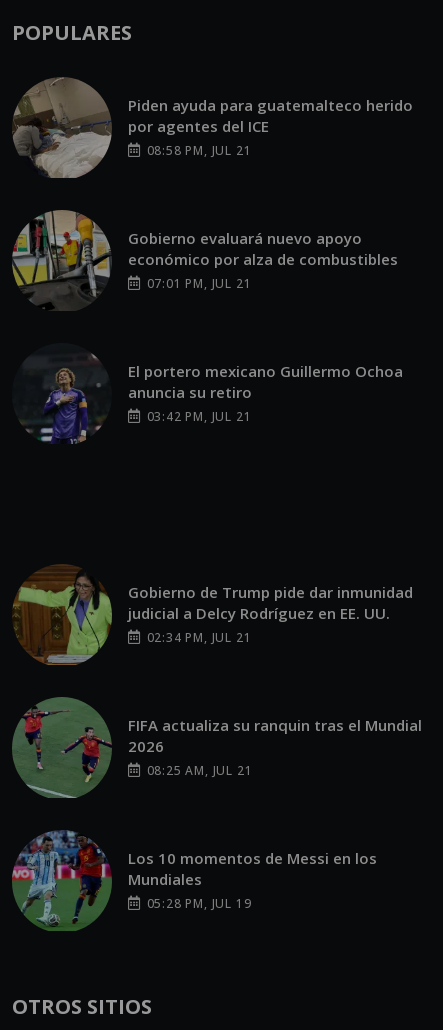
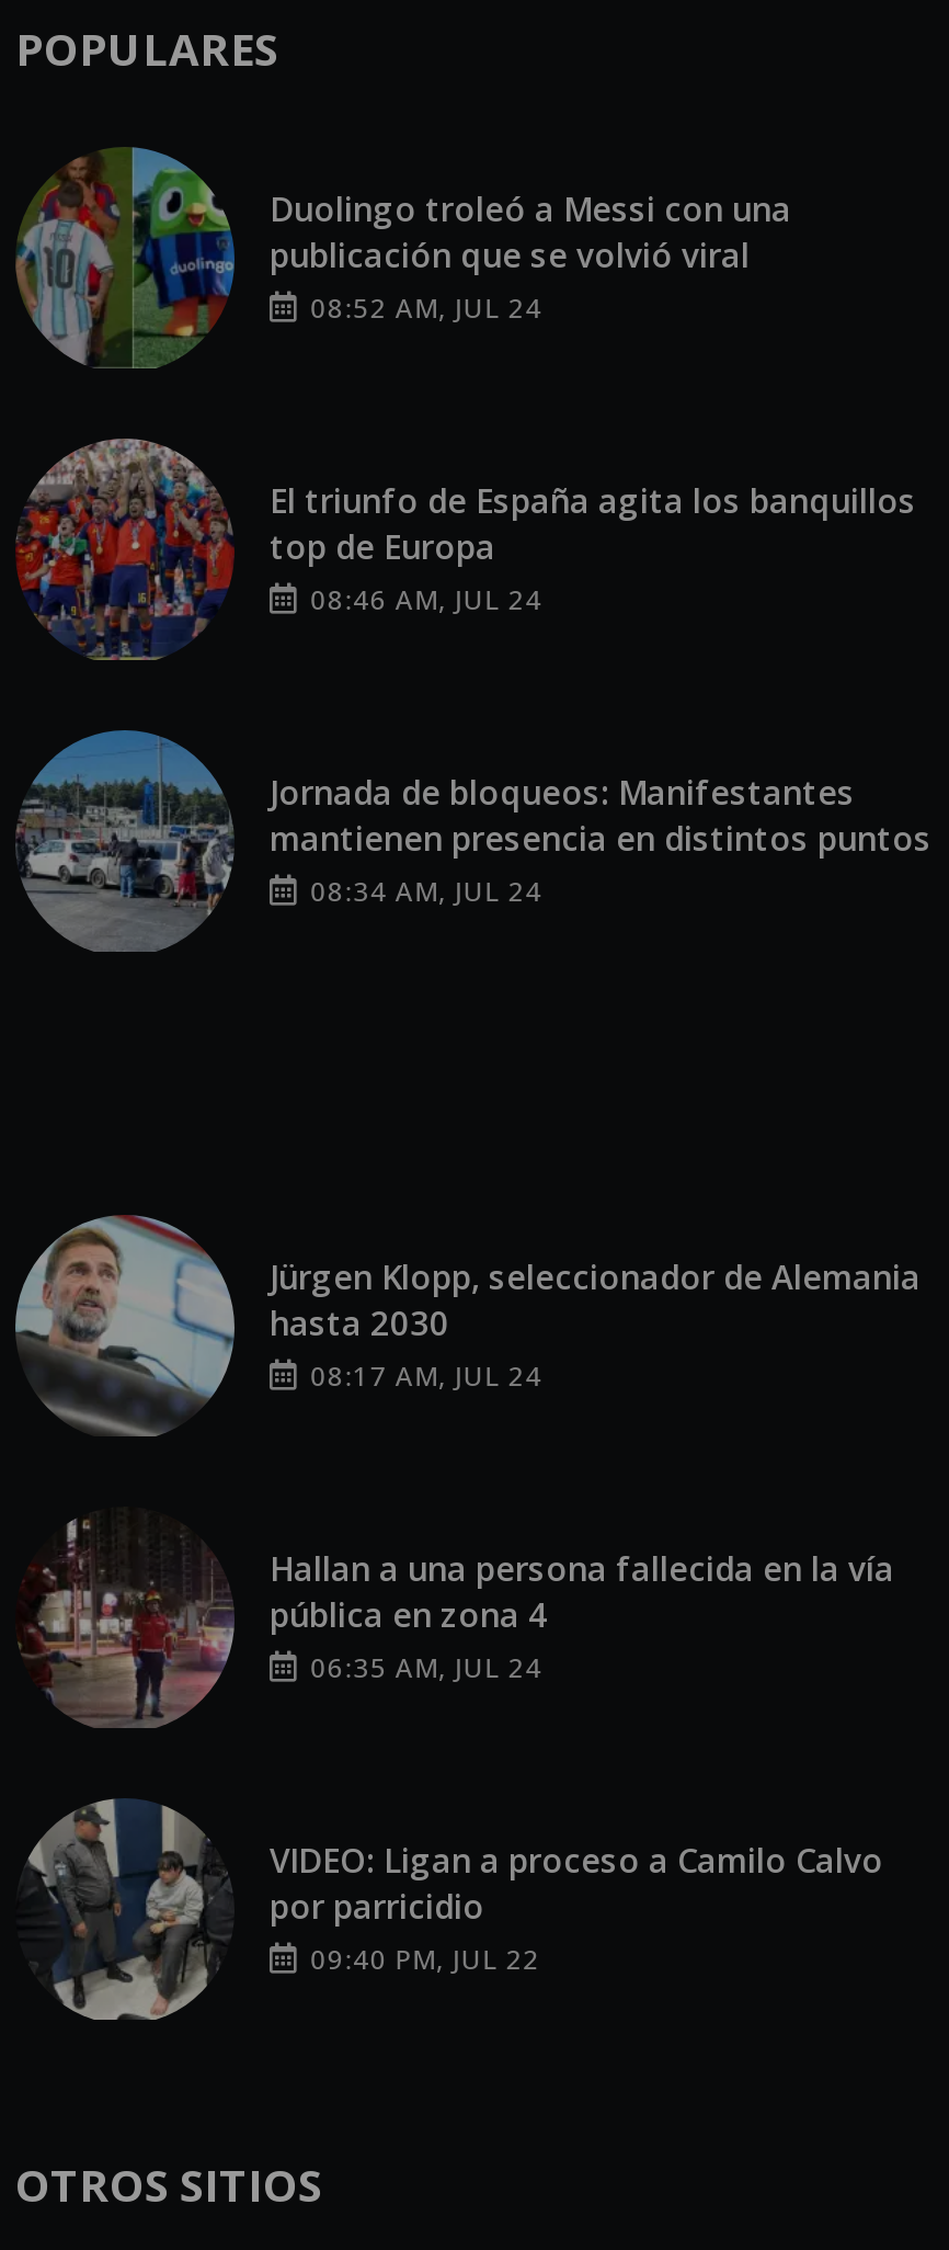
[13,76,413,179] [image] | Piden ayuda para guatemalteco herido | por agentes del ICE | 08:58 PM, JUL 21 -> [15,145,791,371] [image] | Duolingo troleó a Messi con una | publicación que se volvió viral | 08:52 AM, JUL 24
[11,210,398,311] [image] | Gobierno evaluará nuevo apoyo | económico por alza de combustibles | 07:01 PM, JUL 21 -> [13,439,916,662] [image] | El triunfo de España agita los banquillos | top de Europa | 08:46 AM, JUL 24
[13,343,403,444] [image] | El portero mexicano Guillermo Ochoa | anuncia su retiro | 03:42 PM, JUL 21 -> [15,728,931,954] [image] | Jornada de bloqueos: Manifestantes | mantienen presencia en distintos puntos | 08:34 AM, JUL 24
[12,564,413,666] [image] | Gobierno de Trump pide dar inmunidad | judicial a Delcy Rodríguez en EE. UU. | 02:34 PM, JUL 21 -> [13,1215,921,1439] [image] | Jürgen Klopp, seleccionador de Alemania | hasta 2030 | 08:17 AM, JUL 24
[11,696,422,799] [image] | FIFA actualiza su ranquin tras el Mundial | 2026 | 08:25 AM, JUL 21 -> [15,1507,894,1730] [image] | Hallan a una persona fallecida en la vía | pública en zona 4 | 06:35 AM, JUL 24
[11,830,377,932] [image] | Los 10 momentos de Messi en los | Mundiales | 05:28 PM, JUL 19 -> [15,1798,883,2022] [image] | VIDEO: Ligan a proceso a Camilo Calvo | por parricidio | 09:40 PM, JUL 22

